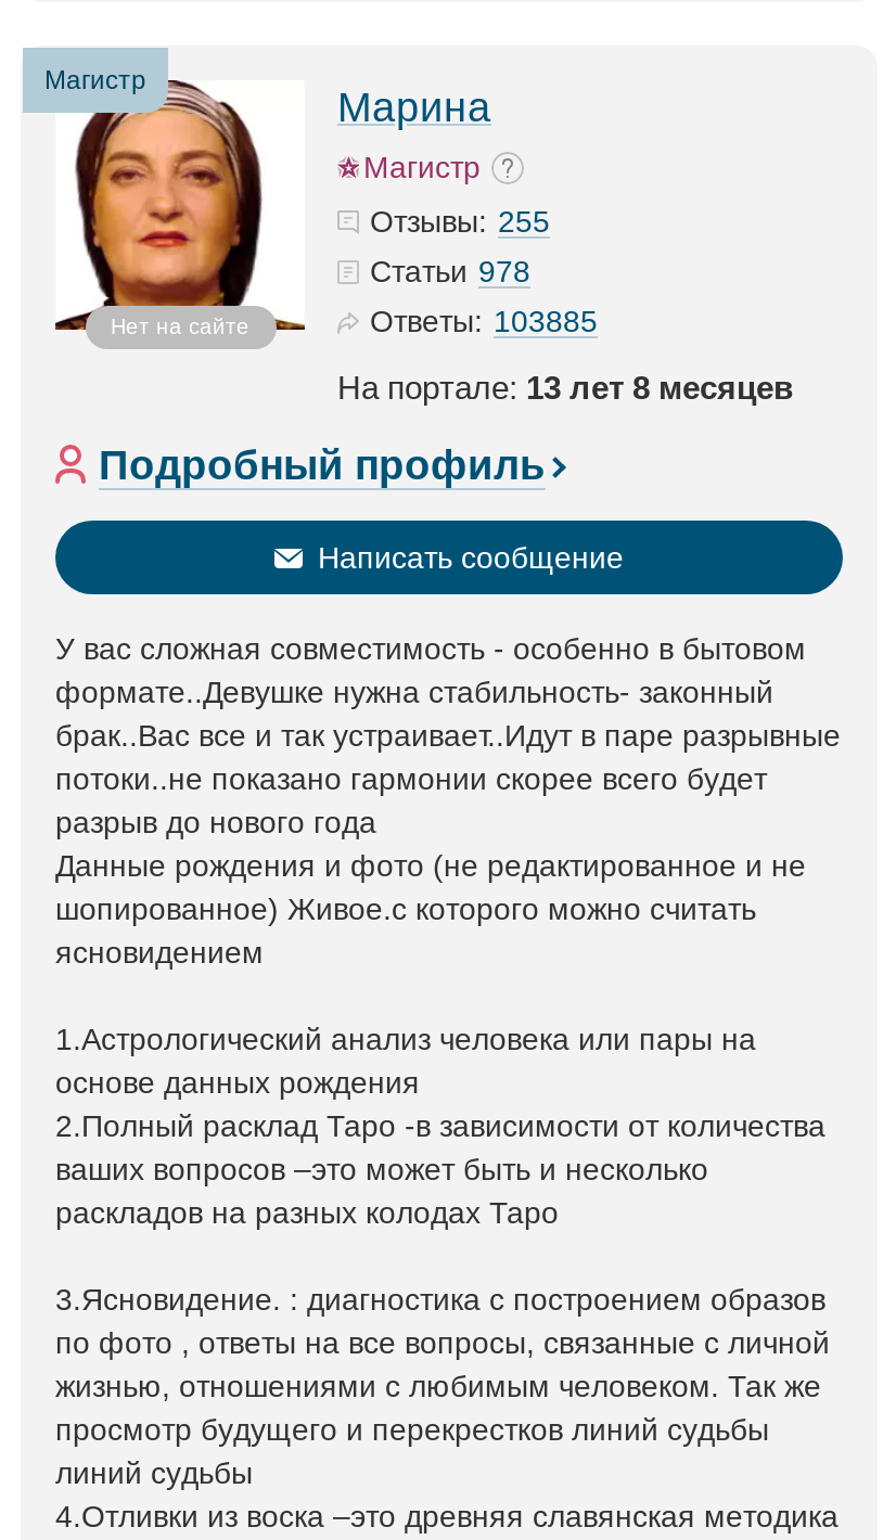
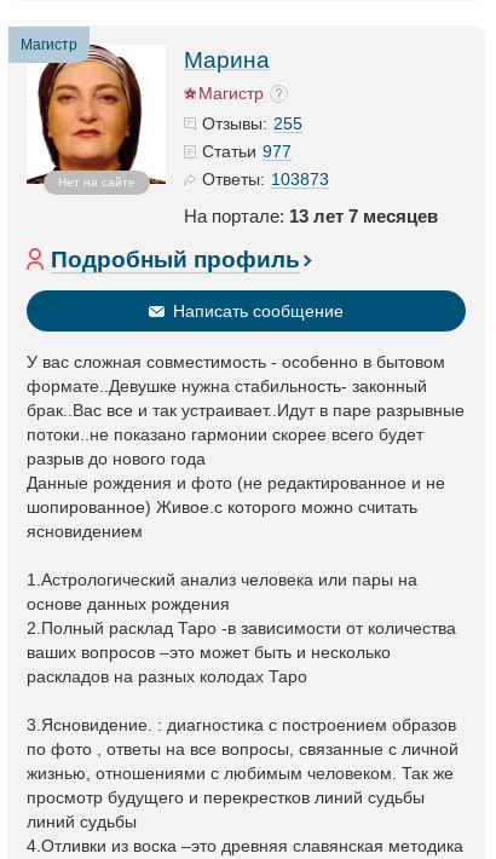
[370,253,530,288] Статьи 978 -> [202,141,292,161] Статьи 977
[370,303,598,338] Ответы: 103885 -> [202,169,329,189] Ответы: 103873
[337,369,793,406] На портале: 13 лет 8 месяцев -> [184,206,438,226] На портале: 13 лет 7 месяцев

